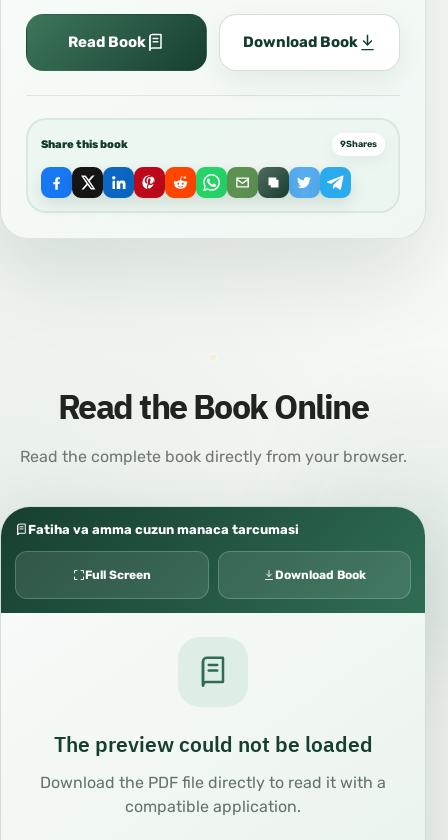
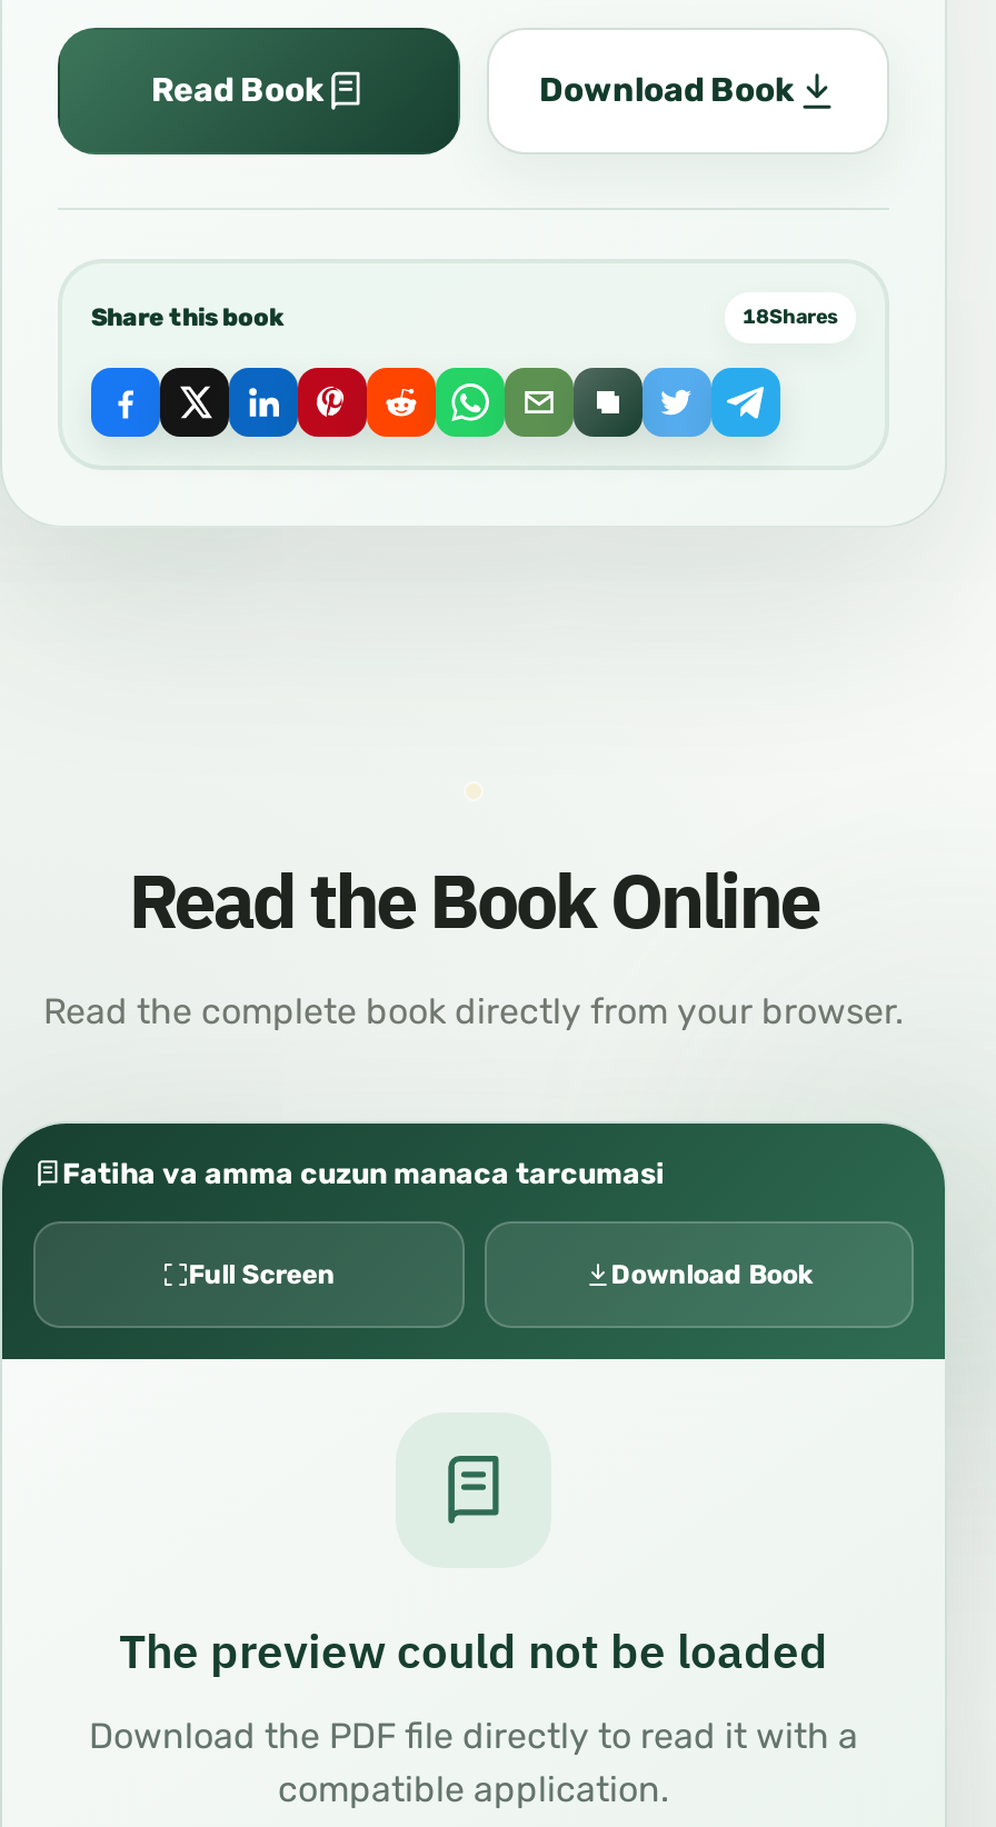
[340,139,377,149] 9Shares -> [743,306,838,328] 18Shares

